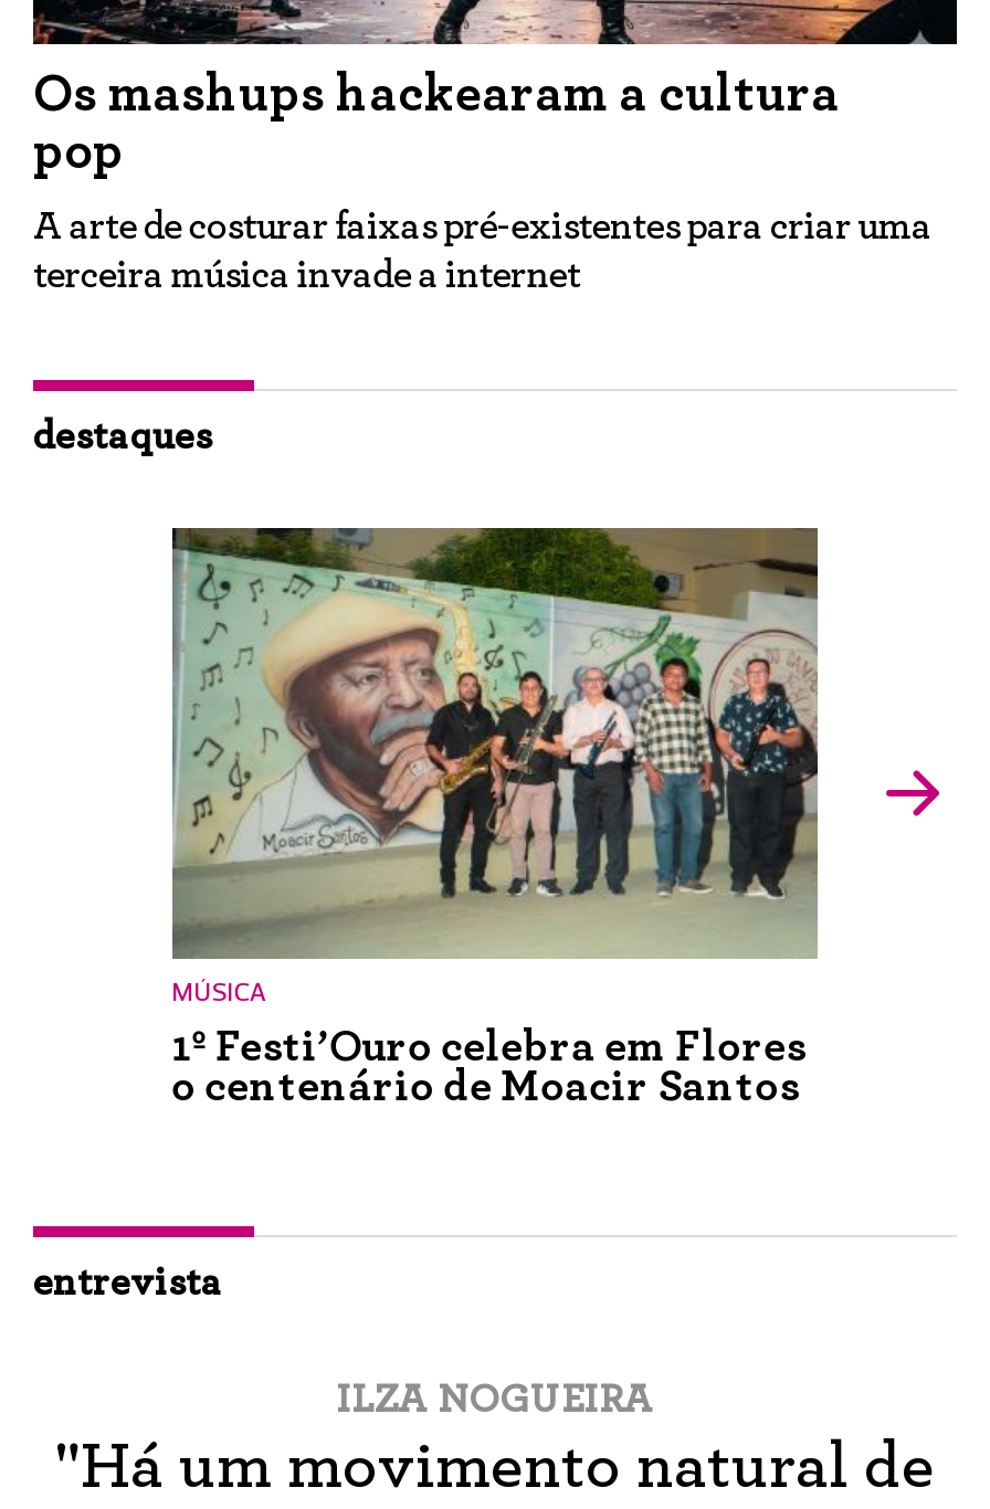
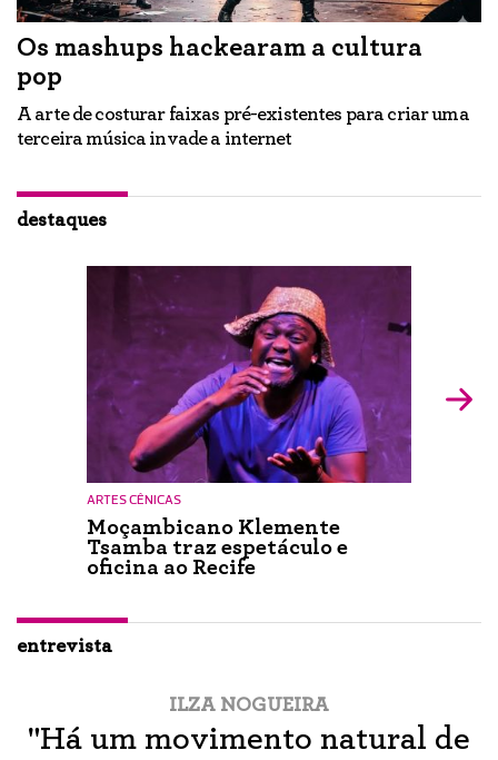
[170,526,820,1110] [image] | MÚSICA | 1º Festi’Ouro celebra em Flores | o centenário de Moacir Santos -> [86,265,412,579] [image] | ARTES CÊNICAS | Moçambicano Klemente | Tsamba traz espetáculo e | oficina ao Recife

